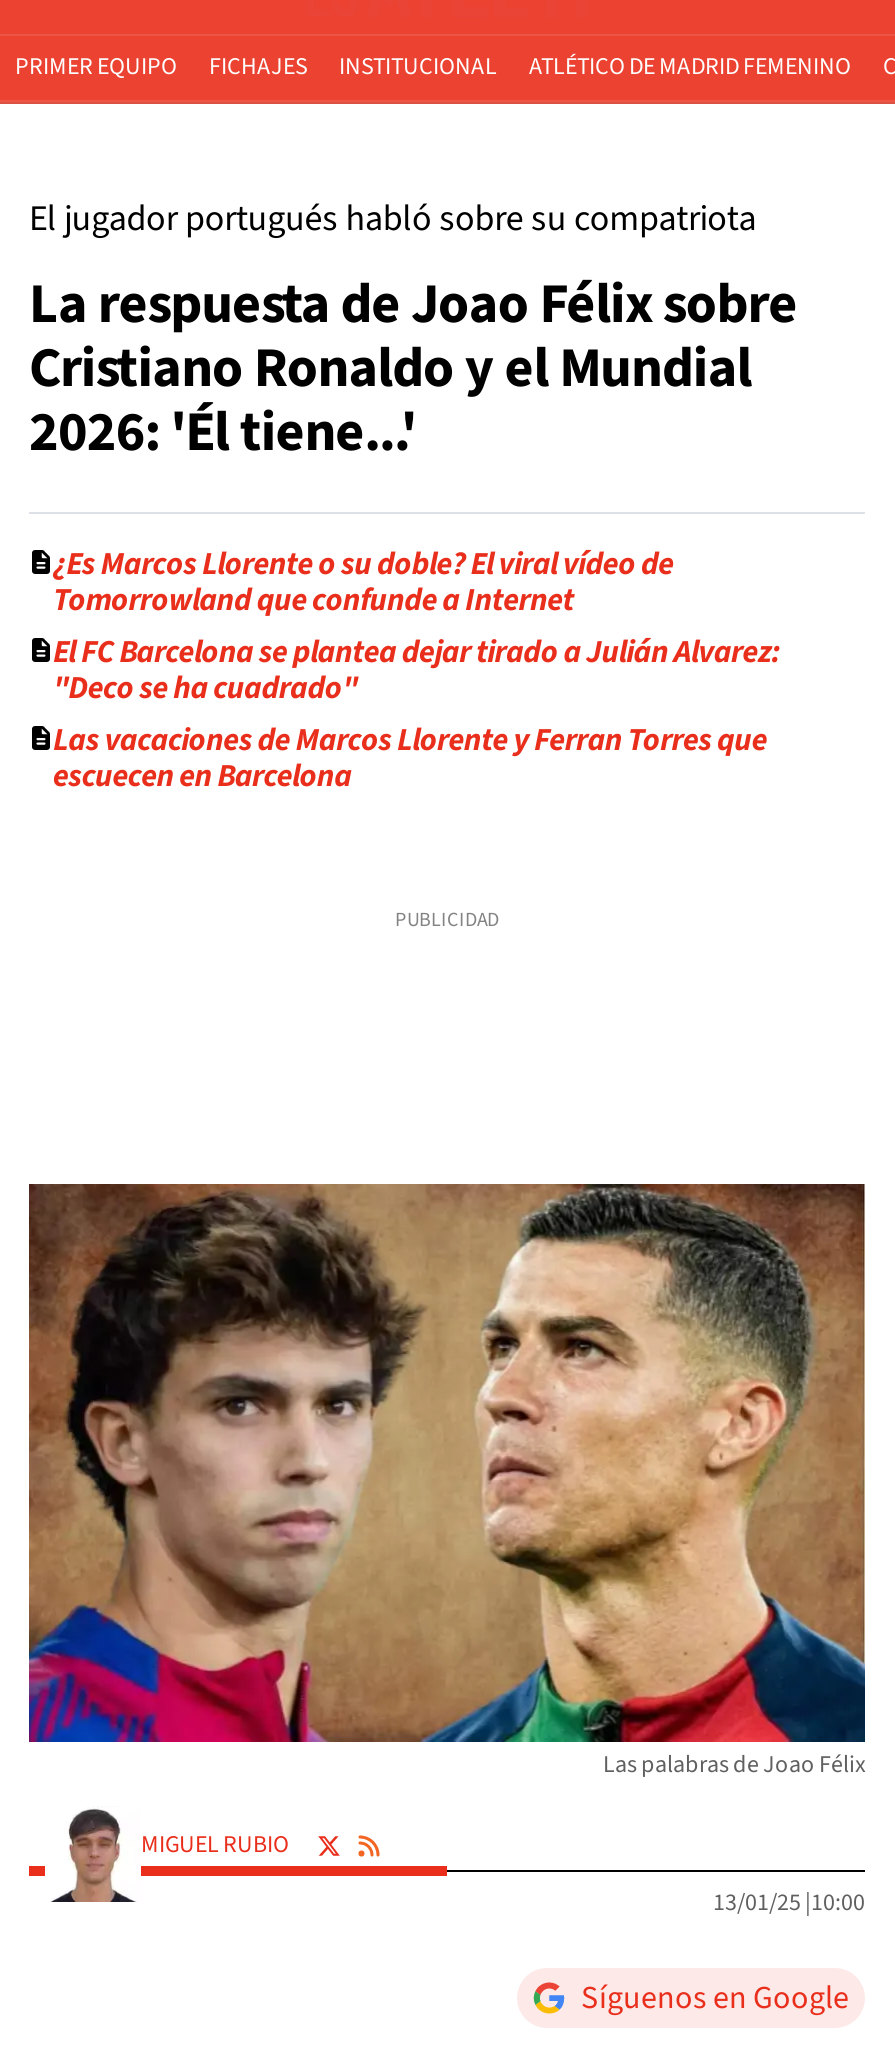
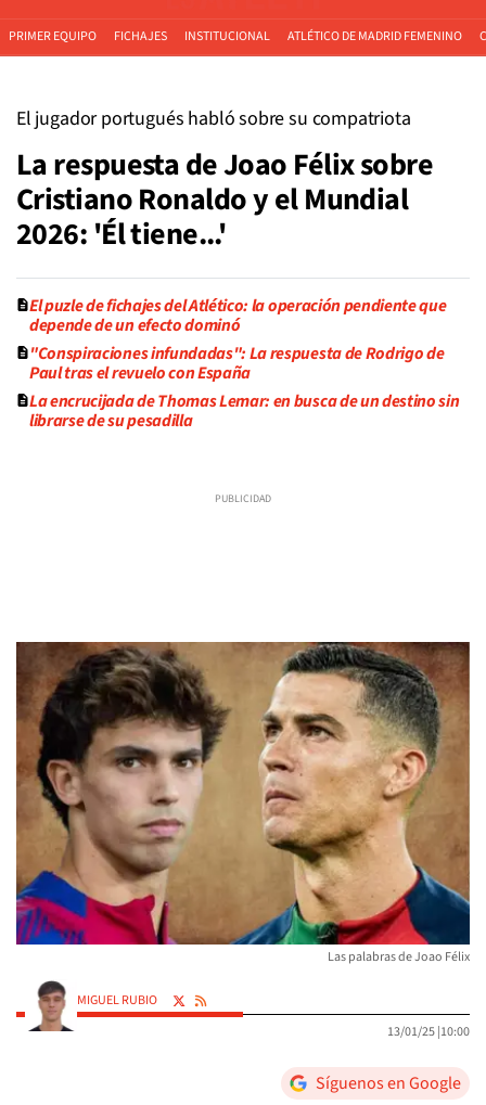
[53,542,781,798] ¿Es Marcos Llorente o su doble? El viral vídeo de | Tomorrowland que confunde a Internet | El FC Barcelona se plantea dejar tirado a Julián Alvarez: | "Deco se ha cuadrado" | Las vacaciones de Marcos Llorente y Ferran Torres que | escuecen en Barcelona -> [29,294,459,433] El puzle de fichajes del Atlético: la operación pendiente que | depende de un efecto dominó | "Conspiraciones infundadas": La respuesta de Rodrigo de | Paul tras el revuelo con España | La encrucijada de Thomas Lemar: en busca de un destino sin | librarse de su pesadilla

